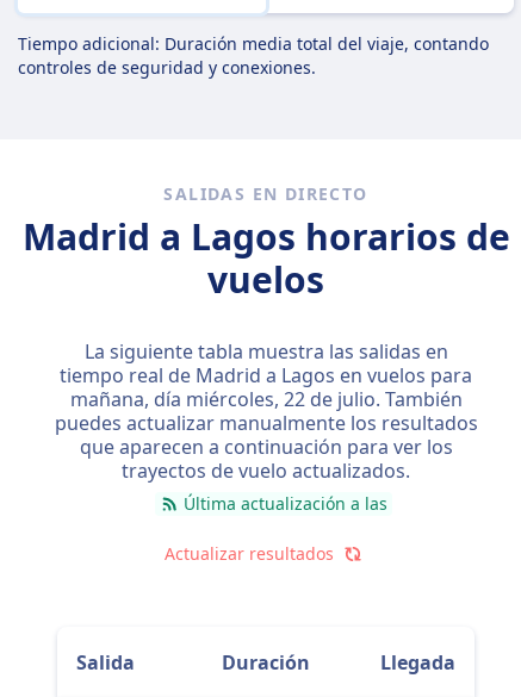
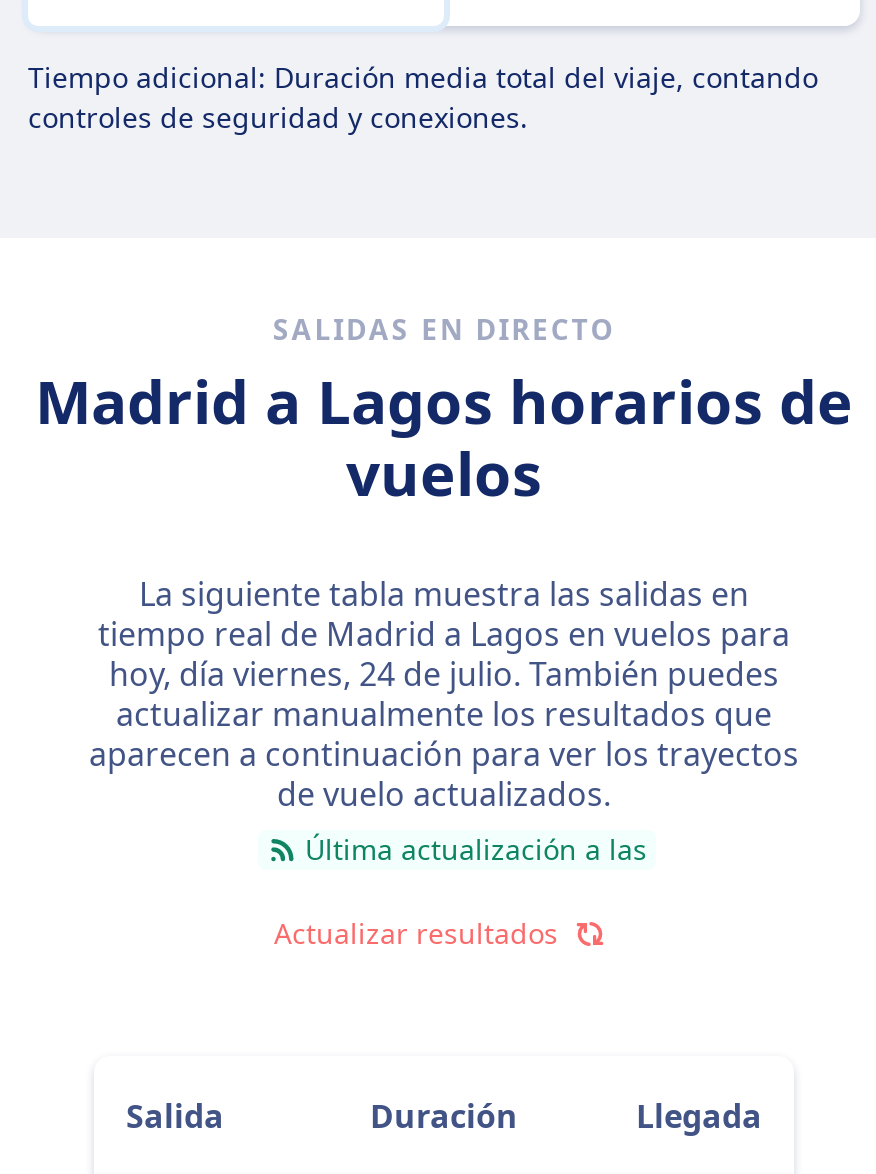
[54,386,477,484] mañana, día miércoles, 22 de julio. También | puedes actualizar manualmente los resultados | que aparecen a continuación para ver los | trayectos de vuelo actualizados. -> [89,652,799,816] hoy, día viernes, 24 de julio. También puedes | actualizar manualmente los resultados que | aparecen a continuación para ver los trayectos | de vuelo actualizados.

